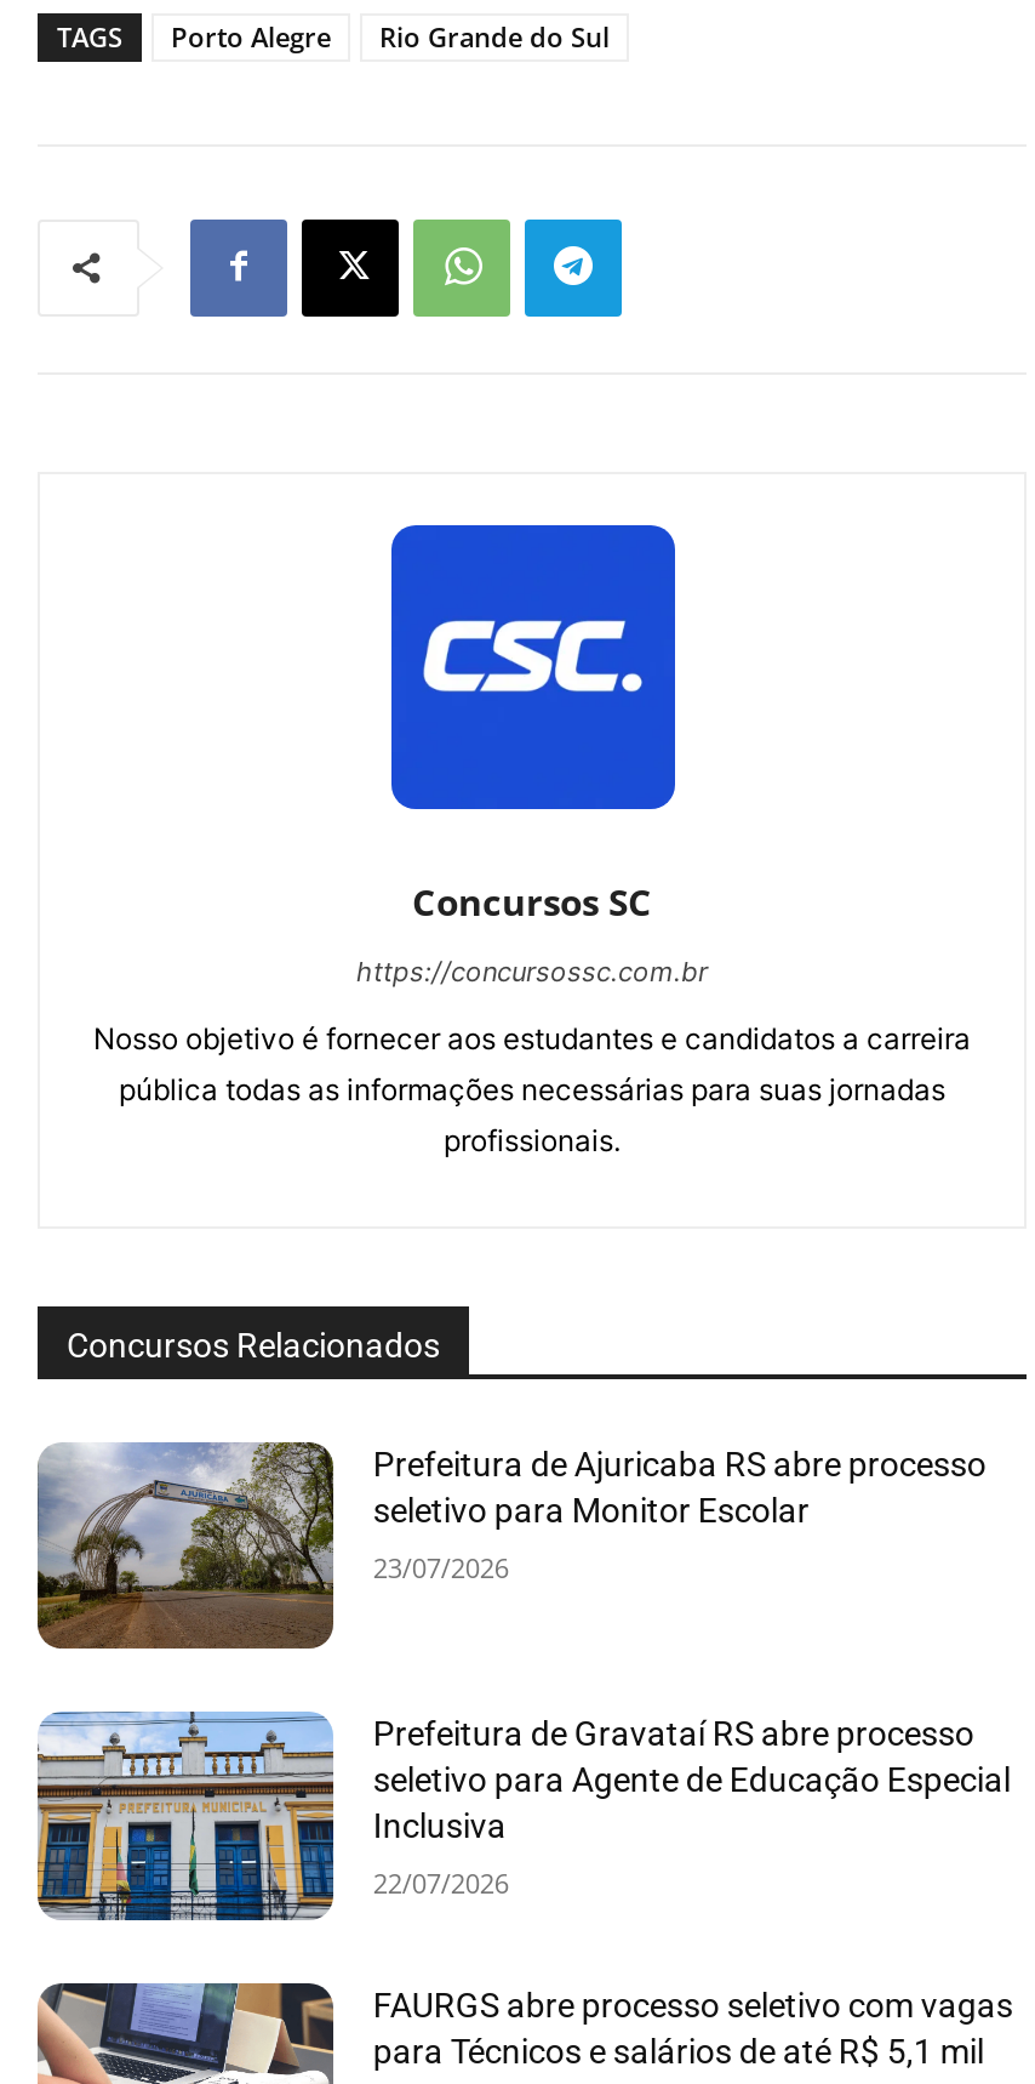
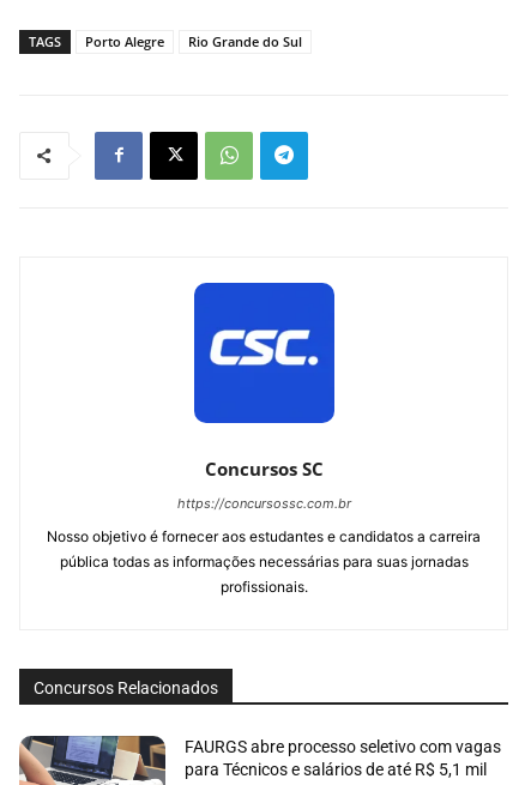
[35,1440,986,1651] [image] | Prefeitura de Ajuricaba RS abre processo | seletivo para Monitor Escolar | 23/07/2026 -> none
[35,1709,1011,1923] [image] | Prefeitura de Gravataí RS abre processo | seletivo para Agente de Educação Especial | Inclusiva | 22/07/2026 -> none

